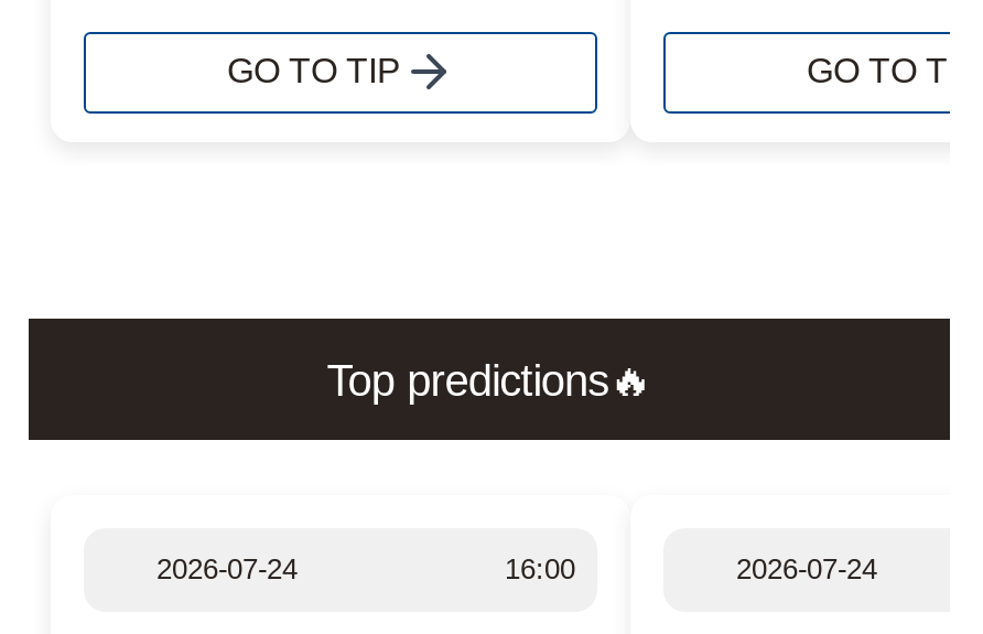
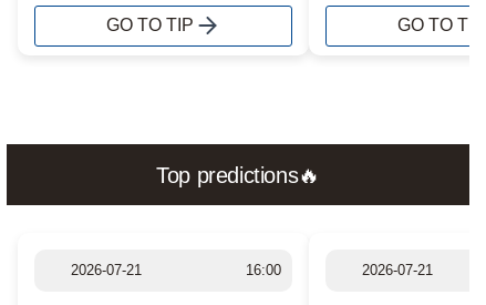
[156,553,298,586] 2026-07-24 -> [71,262,142,278] 2026-07-21
[736,553,877,586] 2026-07-24 -> [362,262,433,278] 2026-07-21

